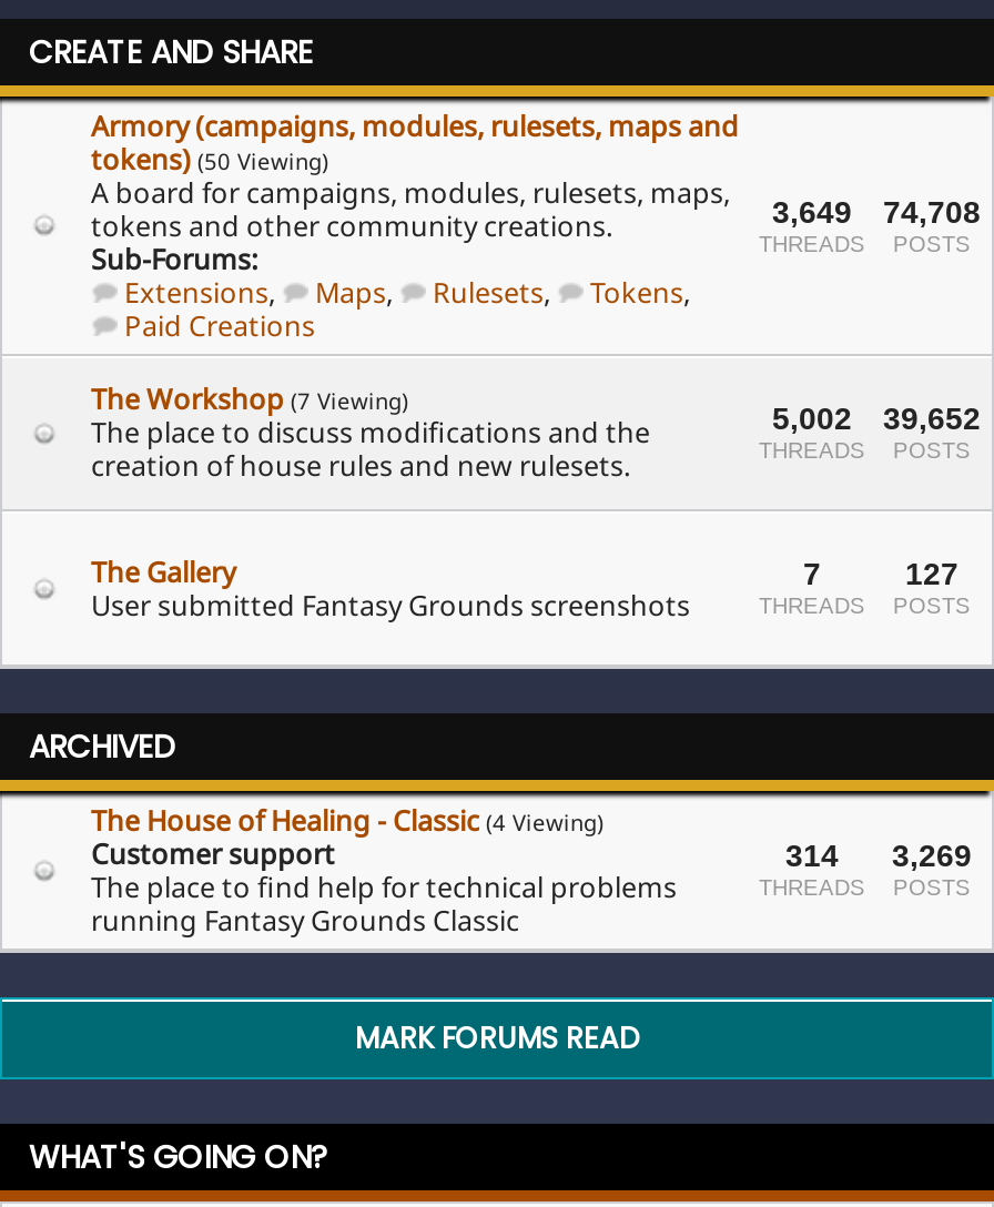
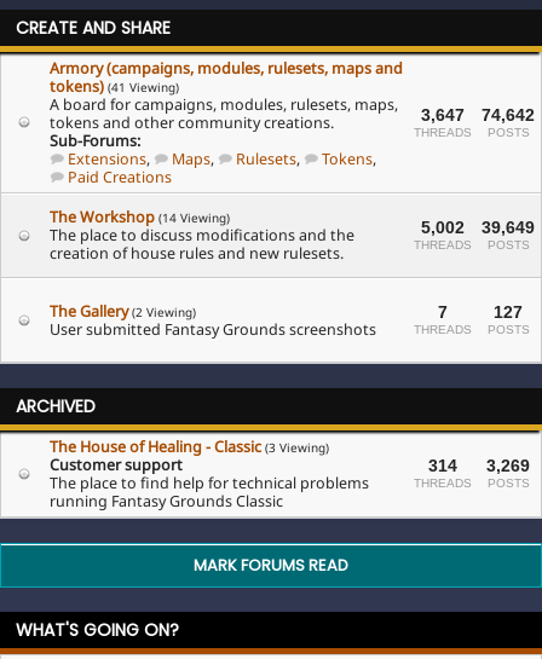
[91,141,328,179] tokens) (50 Viewing) -> [50,76,179,97] tokens) (41 Viewing)
[772,194,852,230] 3,649 -> [421,105,465,125] 3,647
[883,194,981,230] 74,708 -> [482,105,535,125] 74,642
[91,381,408,418] The Workshop (7 Viewing) -> [50,207,230,227] The Workshop (14 Viewing)
[772,401,981,436] 5,002 39,652 -> [421,218,535,237] 5,002 39,649
[91,554,235,592] The Gallery -> [50,301,196,322] The Gallery (2 Viewing)
[91,802,603,840] The House of Healing - Classic (4 Viewing) -> [50,437,329,457] The House of Healing - Classic (3 Viewing)

